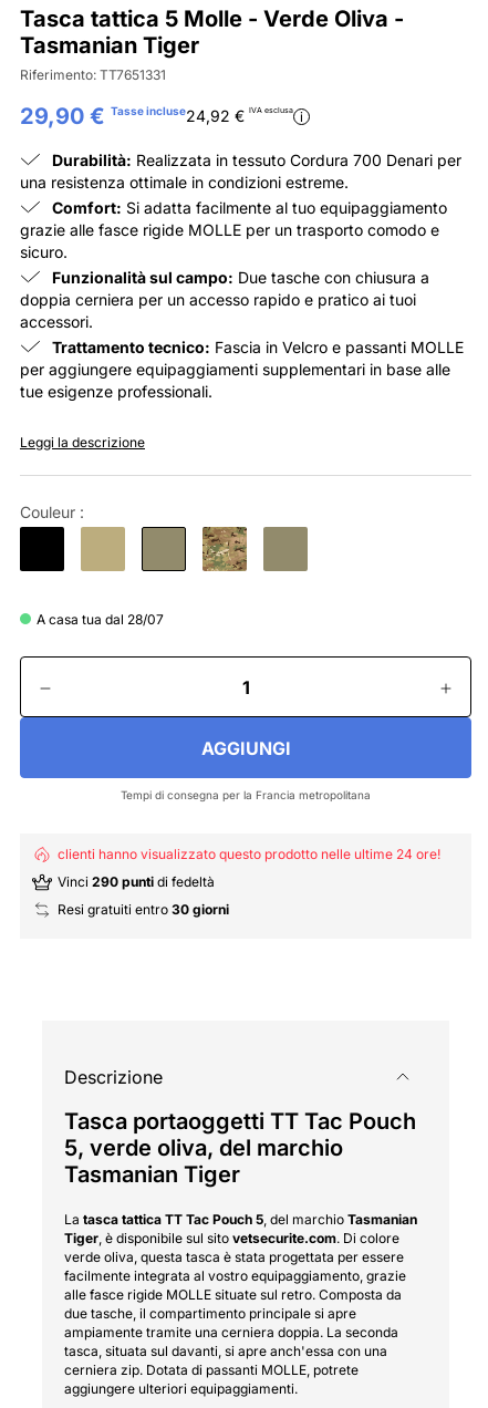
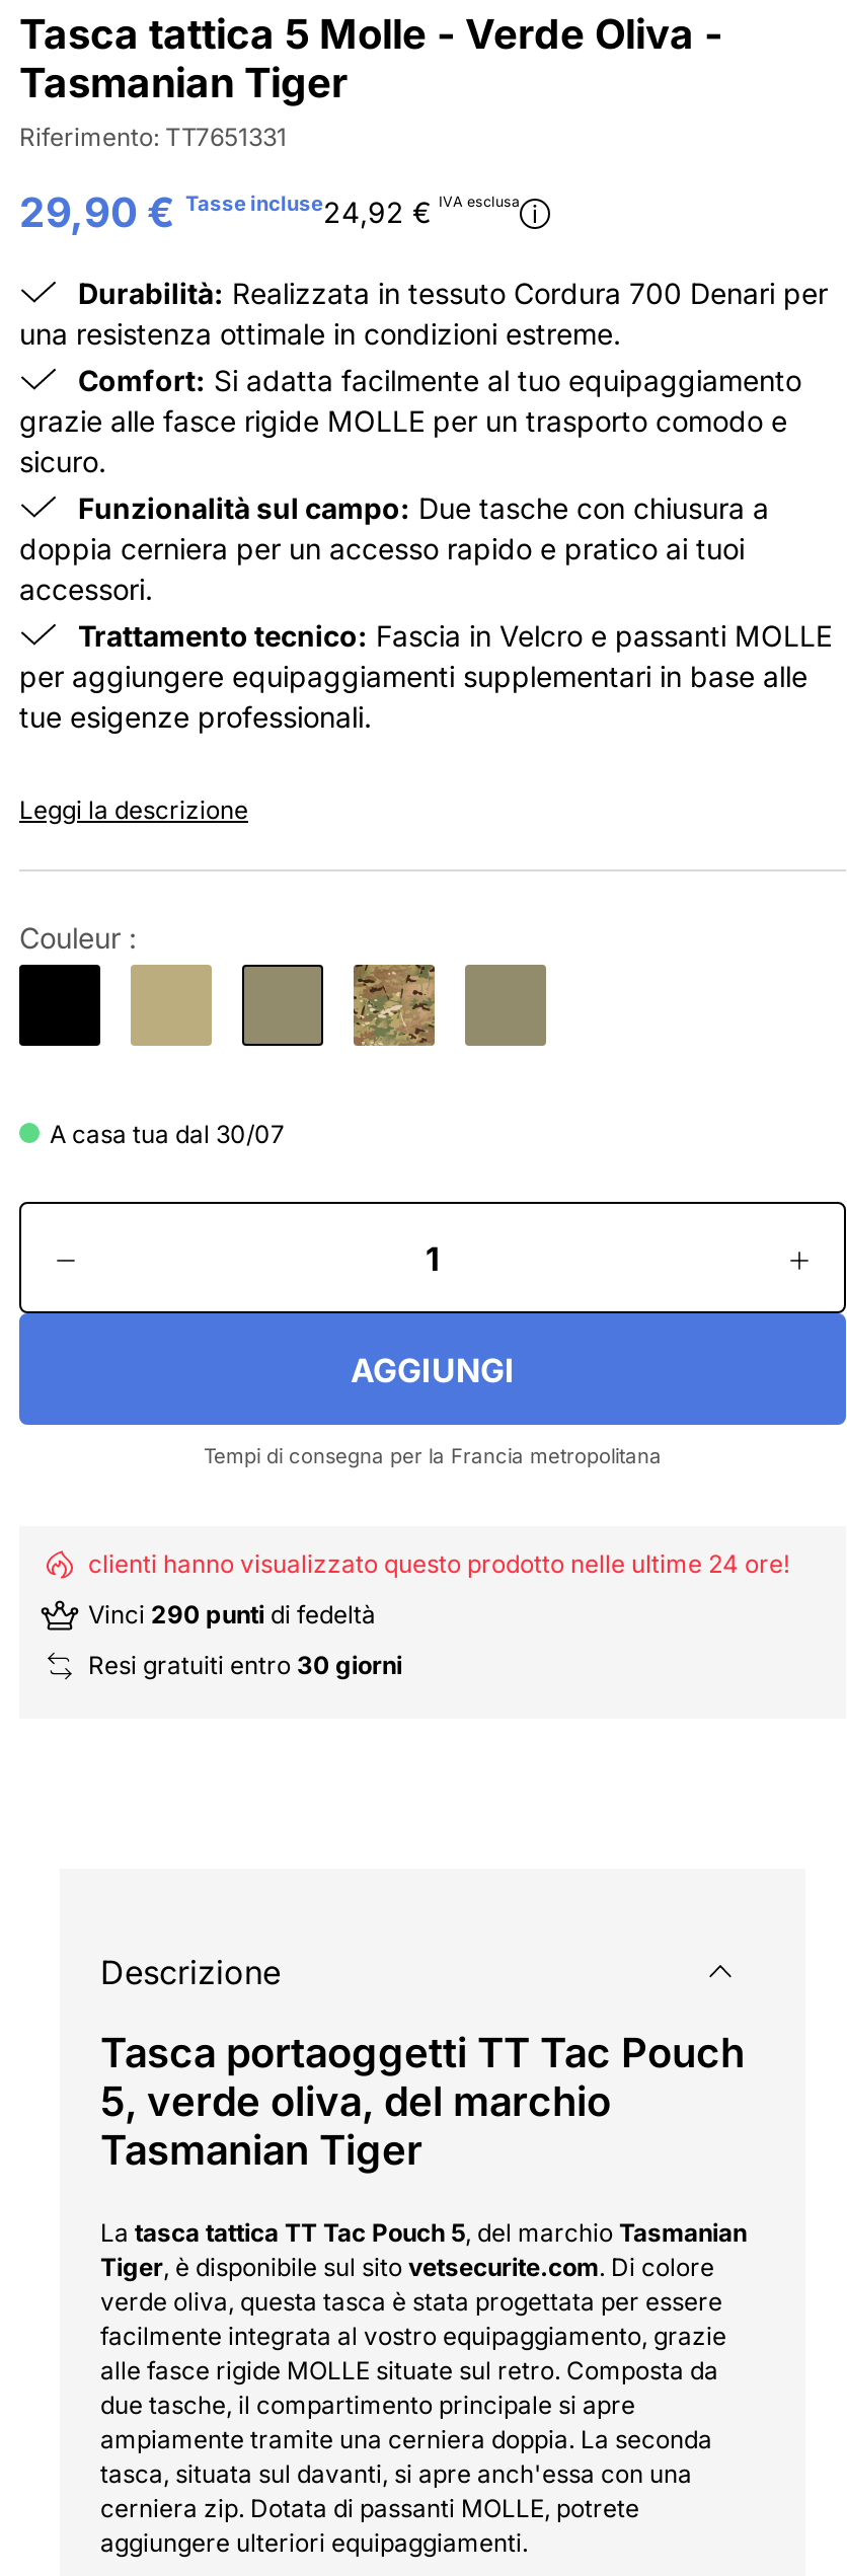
[37,611,164,628] A casa tua dal 28/07 -> [50,1119,285,1149] A casa tua dal 30/07

